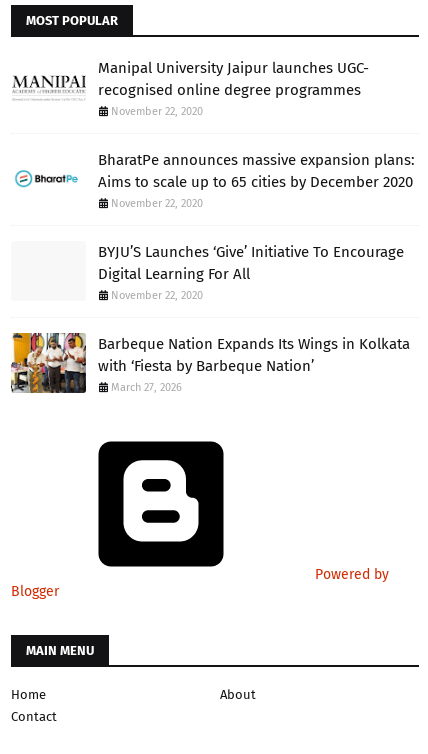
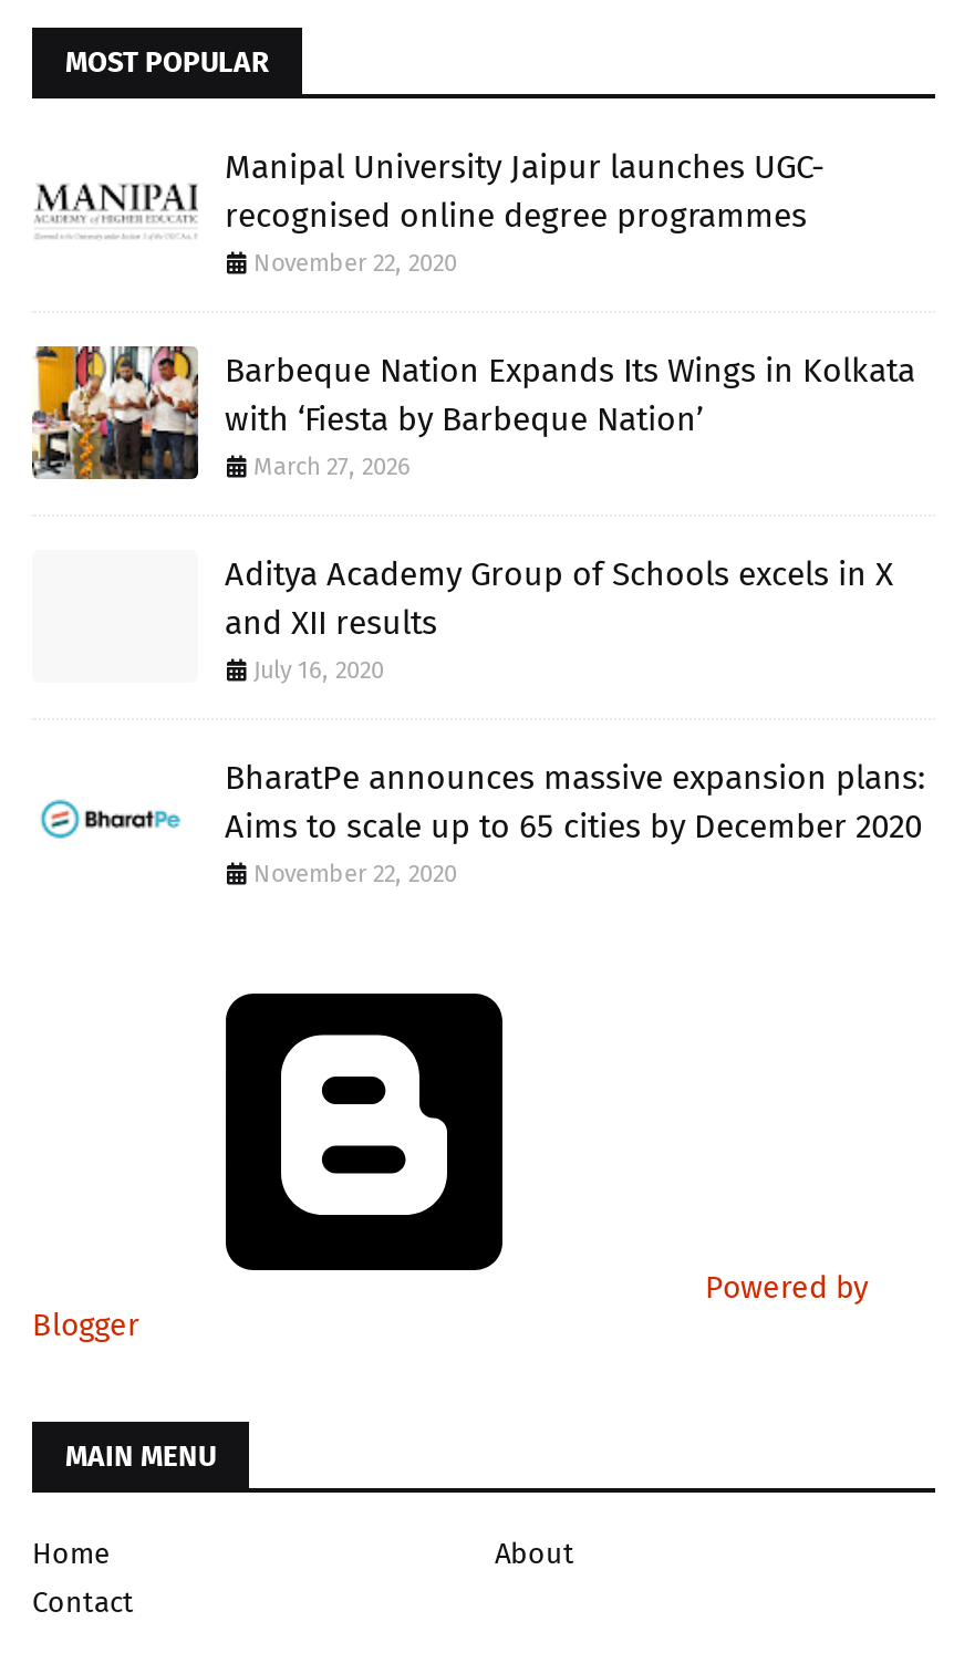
none -> [225,554,893,684] Aditya Academy Group of Schools excels in X | and XII results | July 16, 2020
moved [98,151,415,210] -> [225,757,926,888]: BharatPe announces massive expansion plans: | Aims to scale up to 65 cities by December 2020 | November 22, 2020
[98,243,404,302] BYJU’S Launches ‘Give’ Initiative To Encourage | Digital Learning For All | November 22, 2020 -> none
moved [10,332,410,394] -> [30,344,915,481]: [image] | Barbeque Nation Expands Its Wings in Kolkata | with ‘Fiesta by Barbeque Nation’ | March 27, 2026

